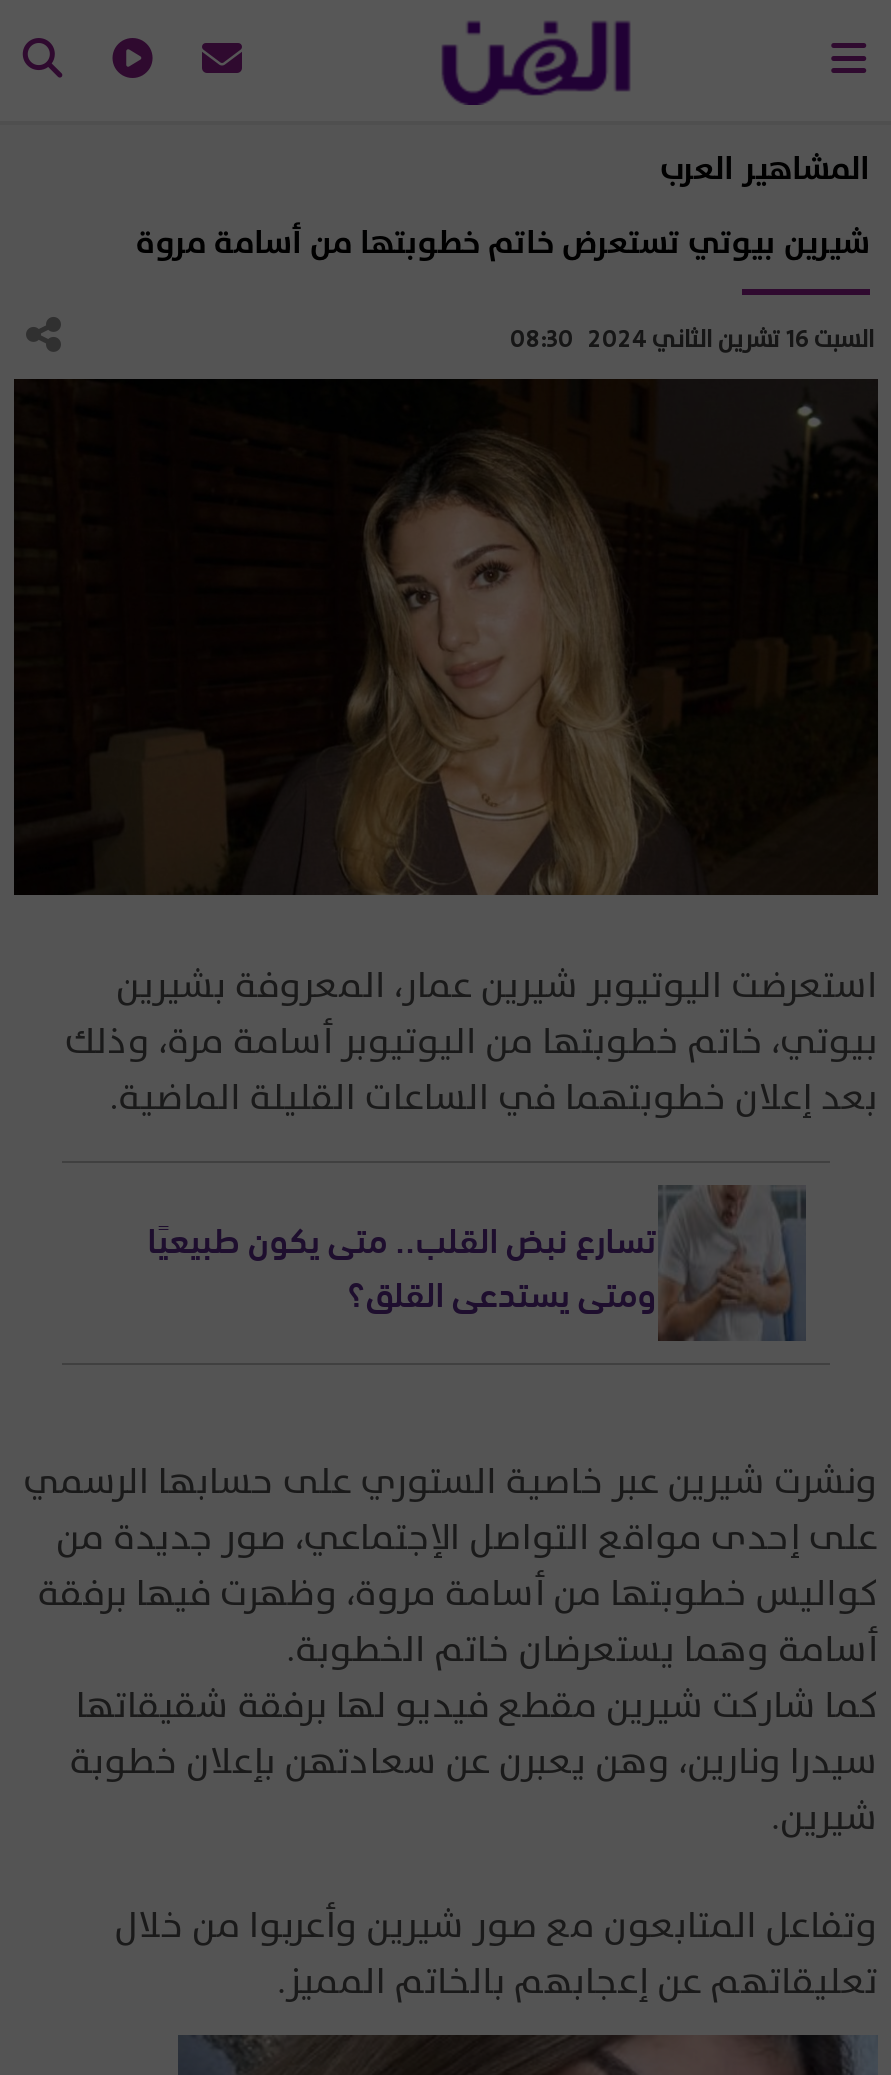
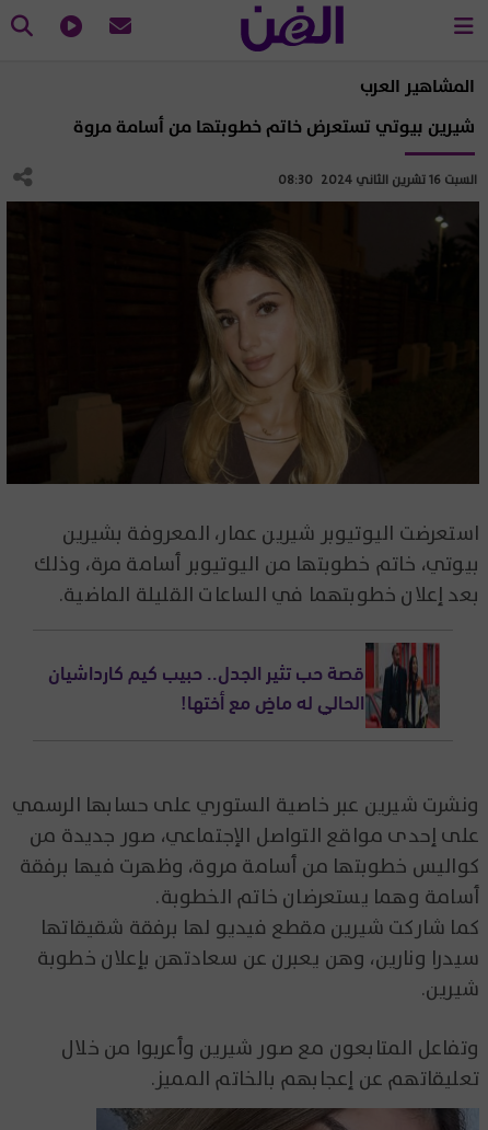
[147,1185,808,1343] [image] | تسارع نبض القلب.. متى يكون طبيعيًا | ومتى يستدعي القلق؟ -> [48,642,441,729] [image] | قصة حب تثير الجدل.. حبيب كيم كارداشيان | الحالي له ماضٍ مع أختها!

